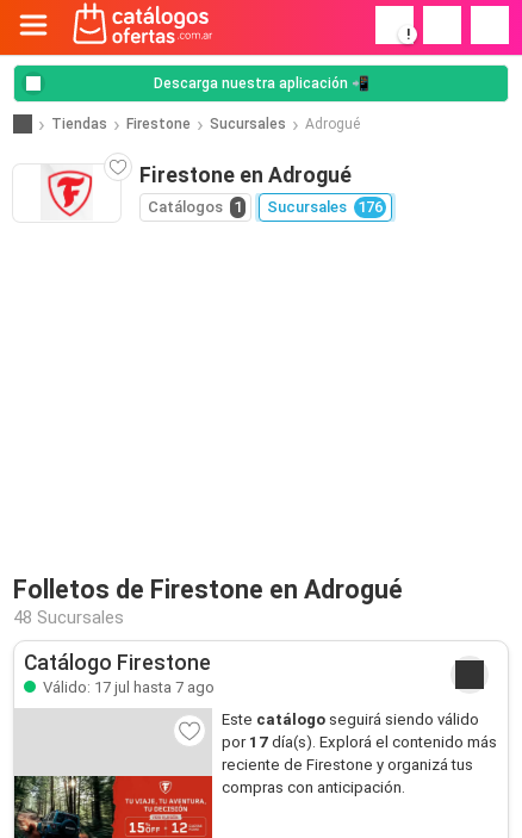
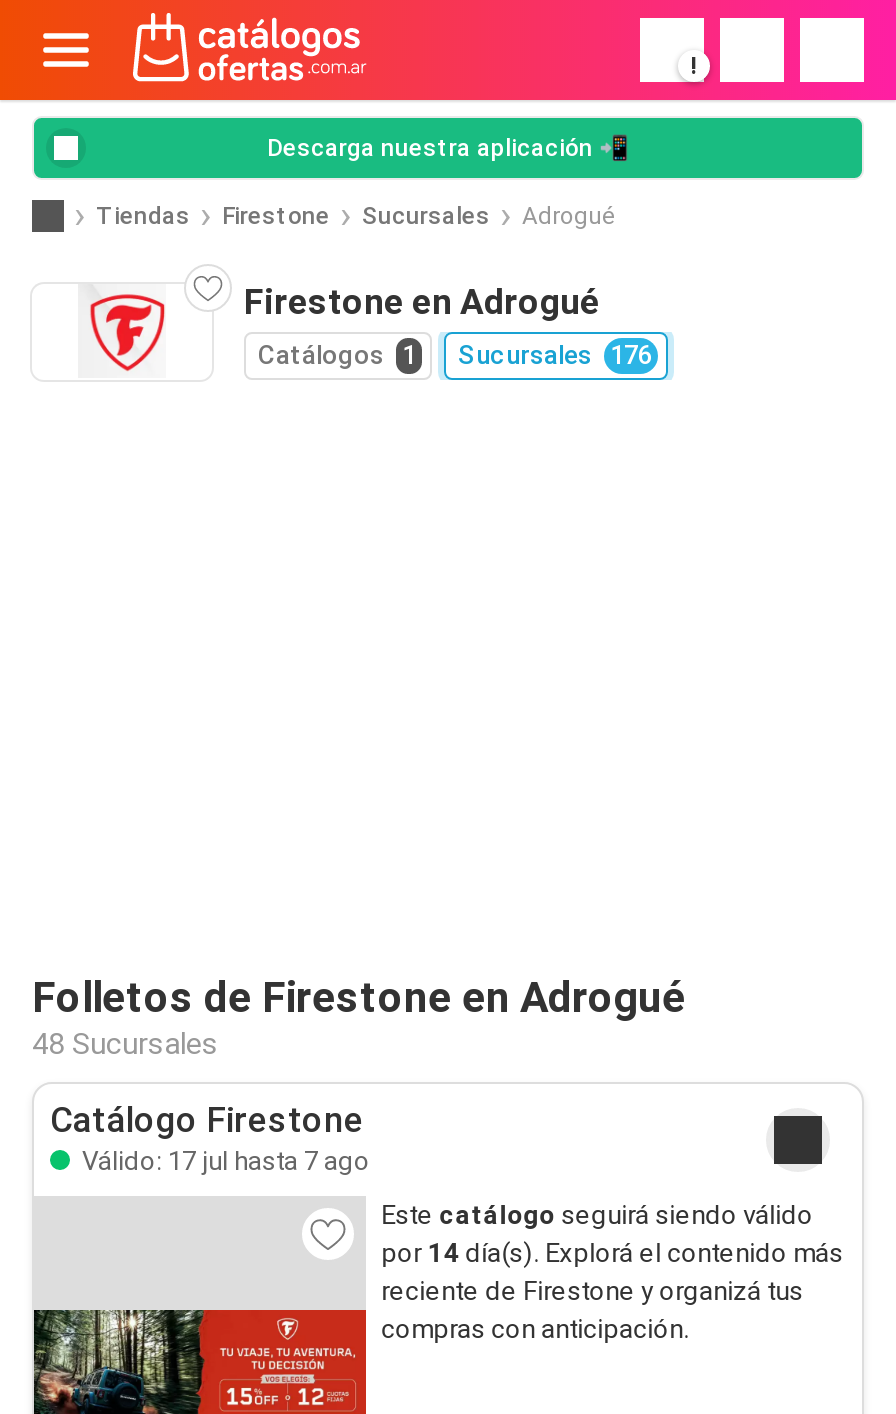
[221,733,496,751] por 17 día(s). Explorá el contenido más -> [381,1238,843,1268] por 14 día(s). Explorá el contenido más

